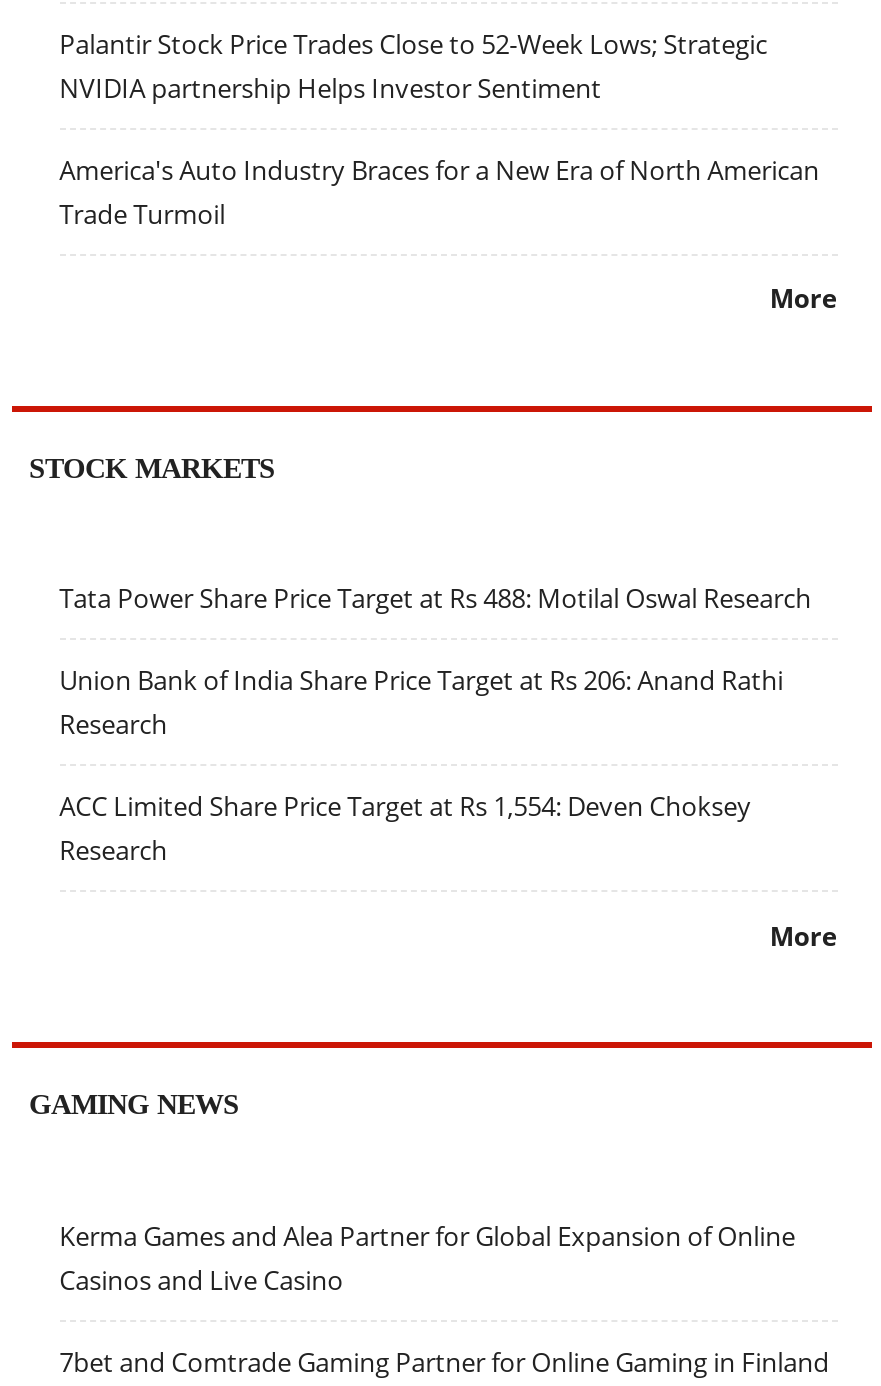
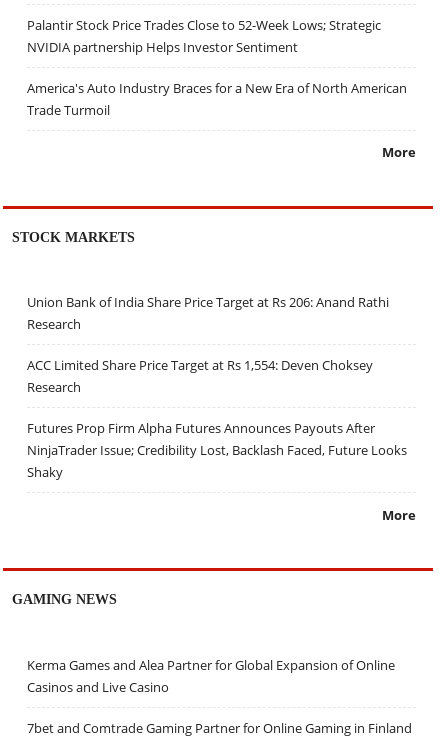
[59,580,811,616] Tata Power Share Price Target at Rs 488: Motilal Oswal Research -> none
moved [59,662,783,868] -> [27,293,389,396]: Union Bank of India Share Price Target at Rs 206: Anand Rathi | Research | ACC Limited Share Price Target at Rs 1,554: Deven Choksey | Research
none -> [27,419,407,481] Futures Prop Firm Alpha Futures Announces Payouts After | NinjaTrader Issue; Credibility Lost, Backlash Faced, Future Looks | Shaky

